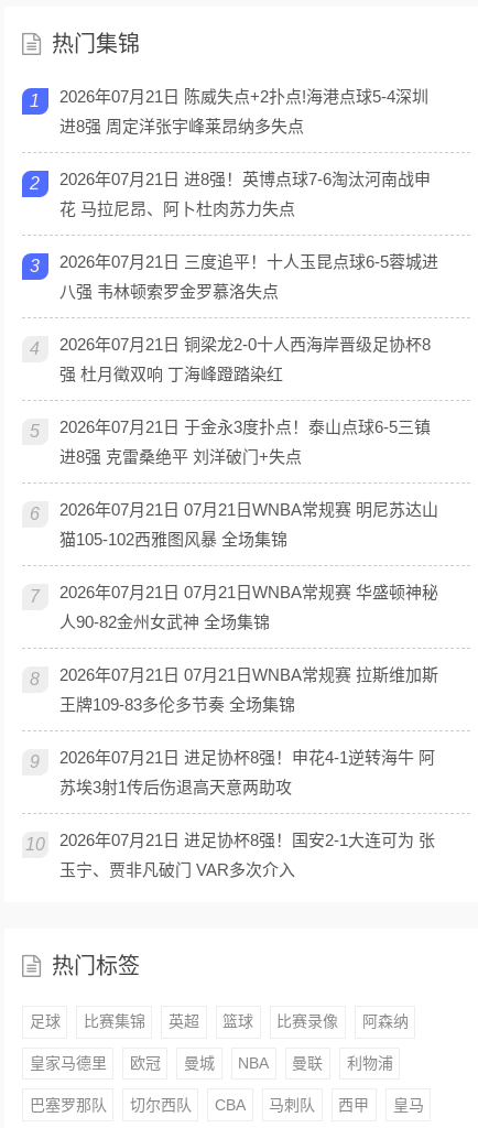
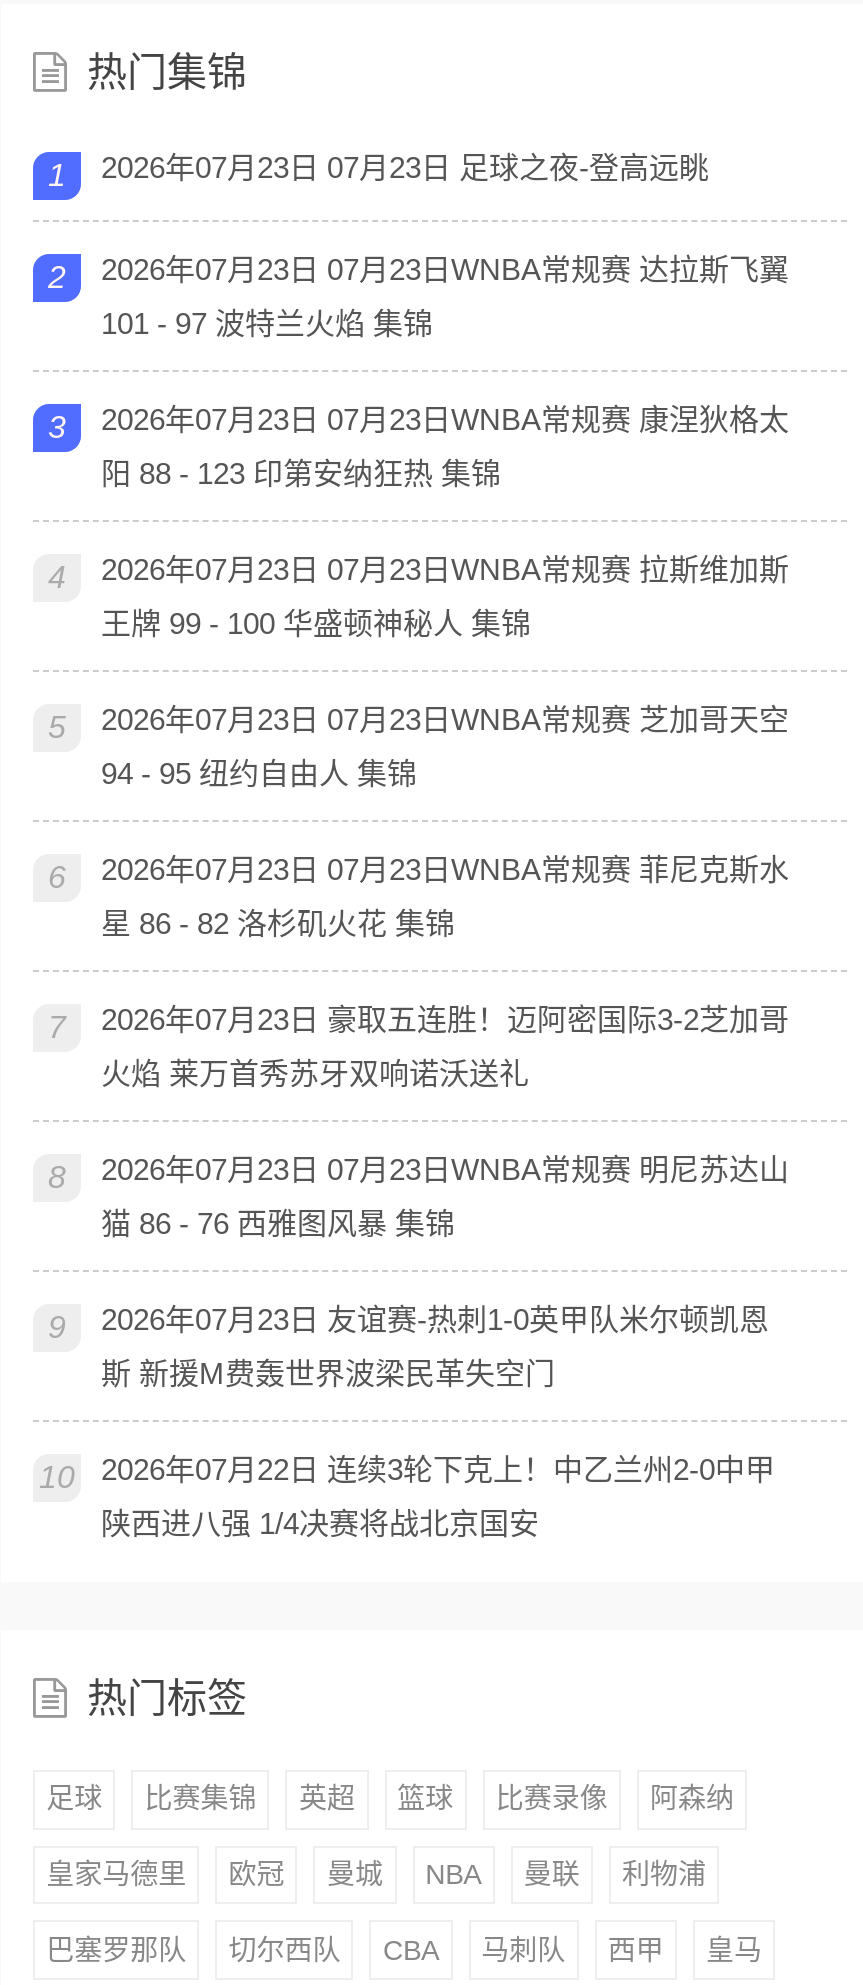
[59,87,428,135] 2026年07月21日 陈威失点+2扑点!海港点球5-4深圳 | 进8强 周定洋张宇峰莱昂纳多失点 -> [101,149,709,183] 2026年07月23日 07月23日 足球之夜-登高远眺
[59,169,431,188] 2026年07月21日 进8强！英博点球7-6淘汰河南战申 -> [101,251,789,285] 2026年07月23日 07月23日WNBA常规赛 达拉斯飞翼
[59,199,295,218] 花 马拉尼昂、阿卜杜肉苏力失点 -> [101,305,433,339] 101 - 97 波特兰火焰 集锦
[59,252,438,271] 2026年07月21日 三度追平！十人玉昆点球6-5蓉城进 -> [101,401,789,435] 2026年07月23日 07月23日WNBA常规赛 康涅狄格太
[59,282,279,300] 八强 韦林顿索罗金罗慕洛失点 -> [101,455,501,489] 阳 88 - 123 印第安纳狂热 集锦
[59,335,431,353] 2026年07月21日 铜梁龙2-0十人西海岸晋级足协杯8 -> [101,551,789,585] 2026年07月23日 07月23日WNBA常规赛 拉斯维加斯
[59,364,283,383] 强 杜月徵双响 丁海峰蹬踏染红 -> [101,605,531,639] 王牌 99 - 100 华盛顿神秘人 集锦
[59,417,431,436] 2026年07月21日 于金永3度扑点！泰山点球6-5三镇 -> [101,701,789,735] 2026年07月23日 07月23日WNBA常规赛 芝加哥天空
[59,447,302,466] 进8强 克雷桑绝平 刘洋破门+失点 -> [101,755,417,789] 94 - 95 纽约自由人 集锦
[59,500,438,519] 2026年07月21日 07月21日WNBA常规赛 明尼苏达山 -> [101,851,789,885] 2026年07月23日 07月23日WNBA常规赛 菲尼克斯水
[59,530,287,548] 猫105-102西雅图风暴 全场集锦 -> [101,905,455,939] 星 86 - 82 洛杉矶火花 集锦
[59,582,438,601] 2026年07月21日 07月21日WNBA常规赛 华盛顿神秘 -> [101,1001,789,1035] 2026年07月23日 豪取五连胜！迈阿密国际3-2芝加哥
[59,612,270,631] 人90-82金州女武神 全场集锦 -> [101,1055,529,1089] 火焰 莱万首秀苏牙双响诺沃送礼
[59,665,438,684] 2026年07月21日 07月21日WNBA常规赛 拉斯维加斯 -> [101,1151,789,1185] 2026年07月23日 07月23日WNBA常规赛 明尼苏达山
[59,695,295,713] 王牌109-83多伦多节奏 全场集锦 -> [101,1205,455,1239] 猫 86 - 76 西雅图风暴 集锦
[59,748,435,766] 2026年07月21日 进足协杯8强！申花4-1逆转海牛 阿 -> [101,1301,769,1335] 2026年07月23日 友谊赛-热刺1-0英甲队米尔顿凯恩
[59,777,292,796] 苏埃3射1传后伤退高天意两助攻 -> [101,1355,555,1389] 斯 新援M费轰世界波梁民革失空门
[59,830,435,849] 2026年07月21日 进足协杯8强！国安2-1大连可为 张 -> [101,1451,775,1485] 2026年07月22日 连续3轮下克上！中乙兰州2-0中甲
[59,860,295,879] 玉宁、贾非凡破门 VAR多次介入 -> [101,1505,539,1539] 陕西进八强 1/4决赛将战北京国安

